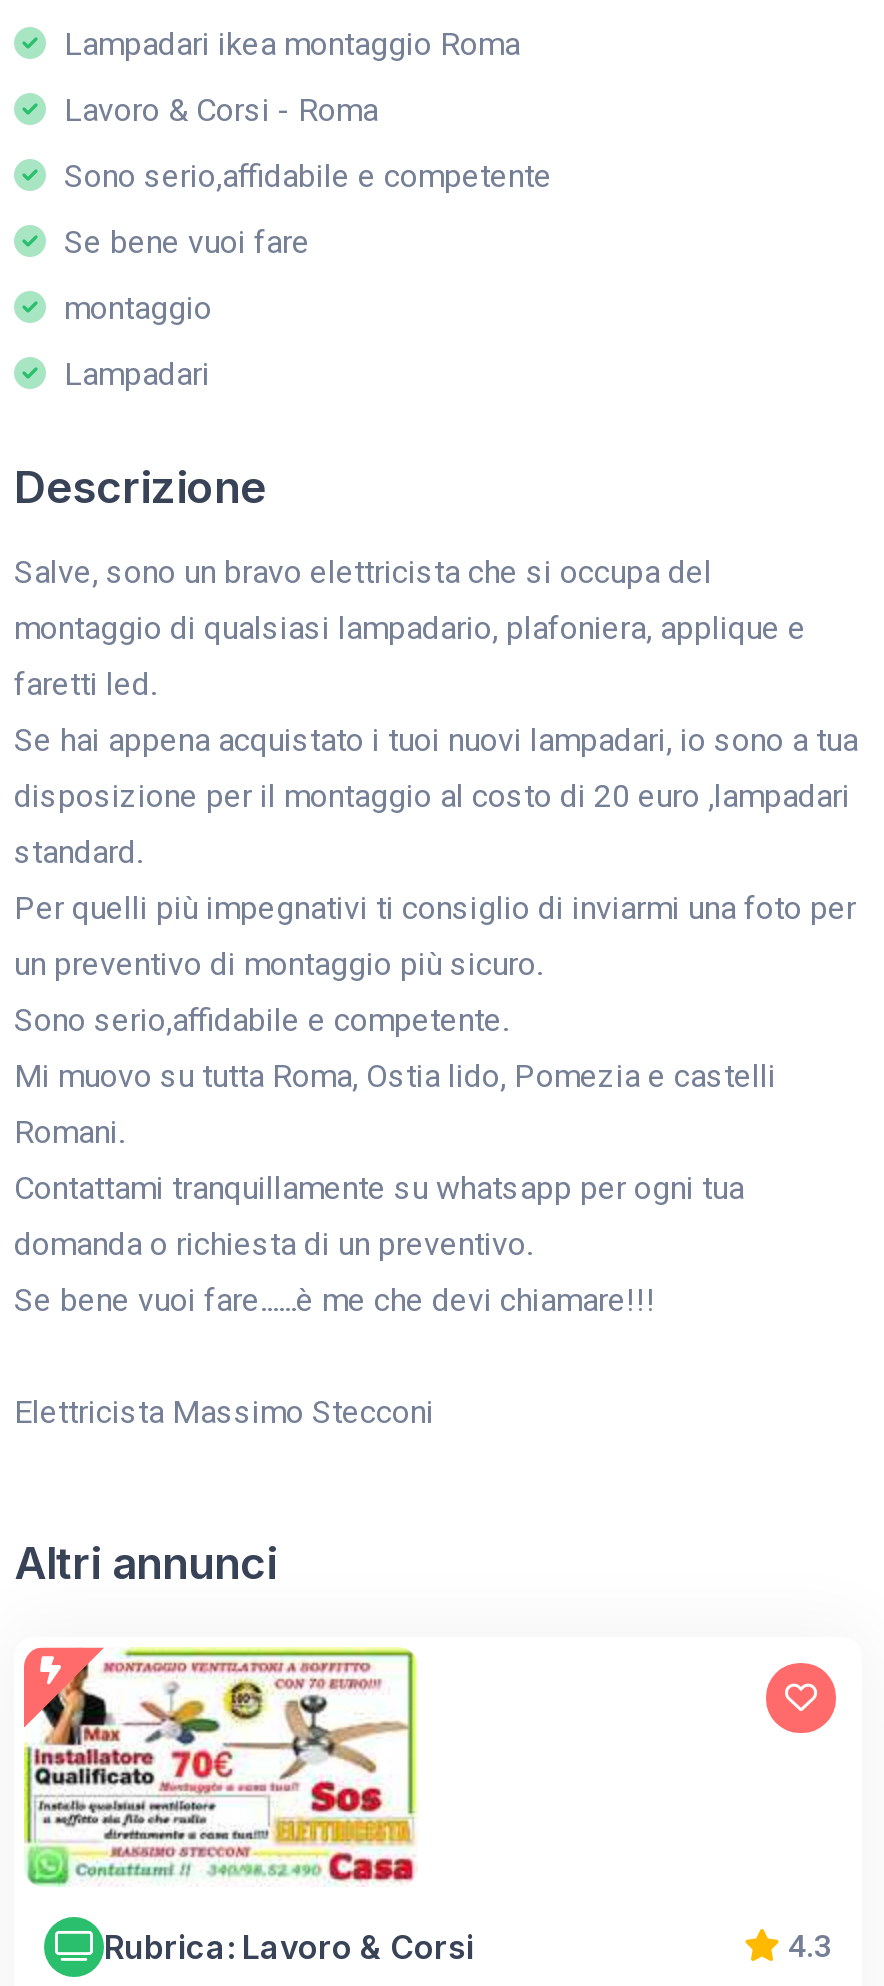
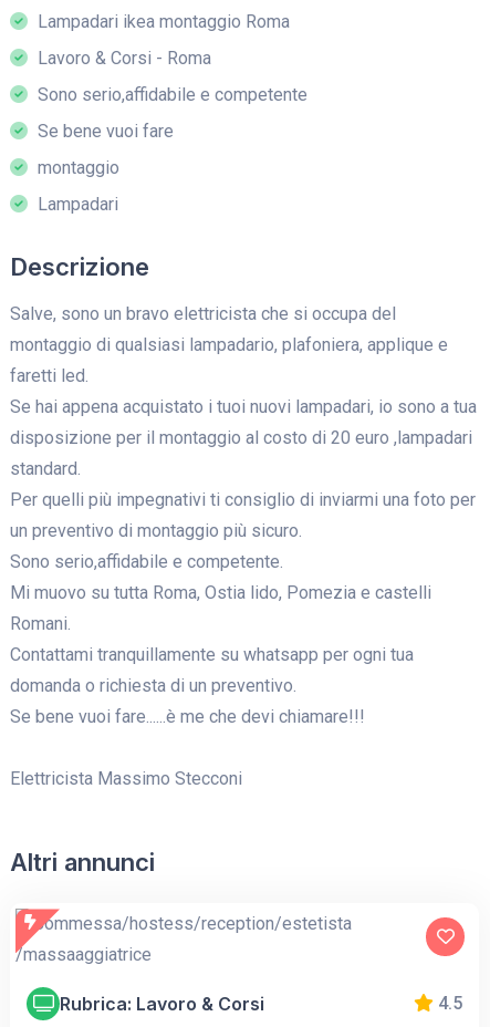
[22,1645,420,1889] [image] -> [14,907,352,971] [image]
[788,1928,832,1966] 4.3 -> [438,993,462,1014] 4.5

